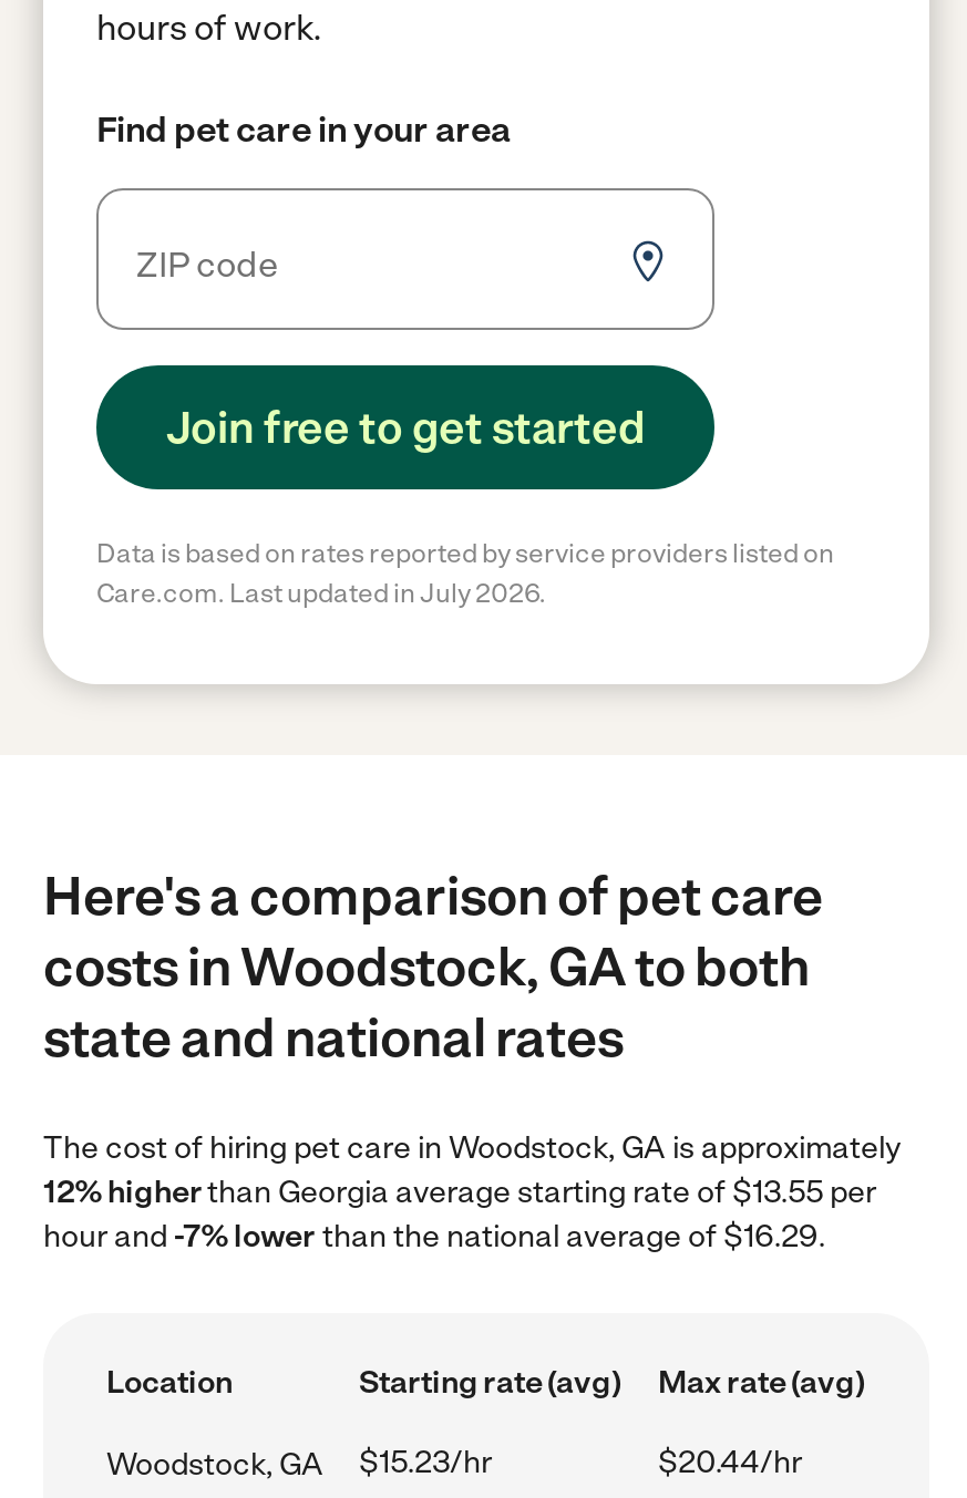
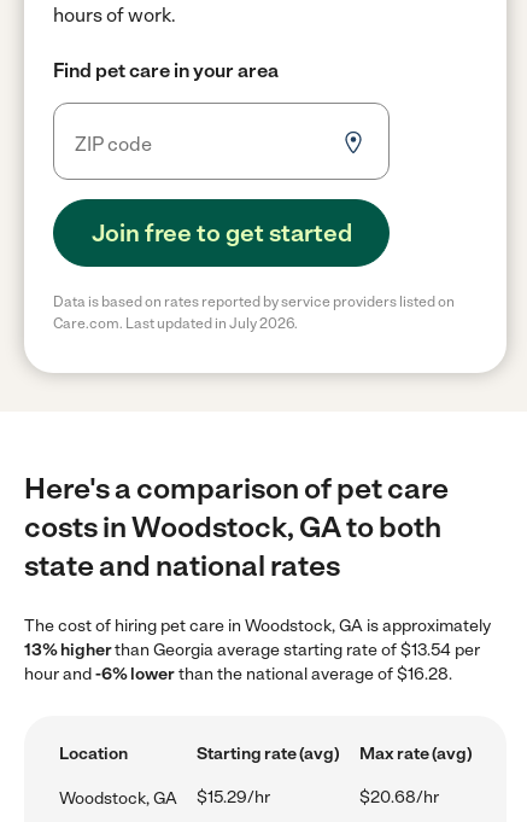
[43,1174,876,1211] 12% higherthan Georgia average starting rate of $13.55 per -> [24,640,480,660] 13% higherthan Georgia average starting rate of $13.54 per
[43,1218,825,1256] hour and -7% lower than the national average of $16.29. -> [24,664,452,684] hour and -6% lower than the national average of $16.28.
[359,1444,802,1481] $15.23/hr | $20.44/hr -> [196,787,438,808] $15.29/hr | $20.68/hr

